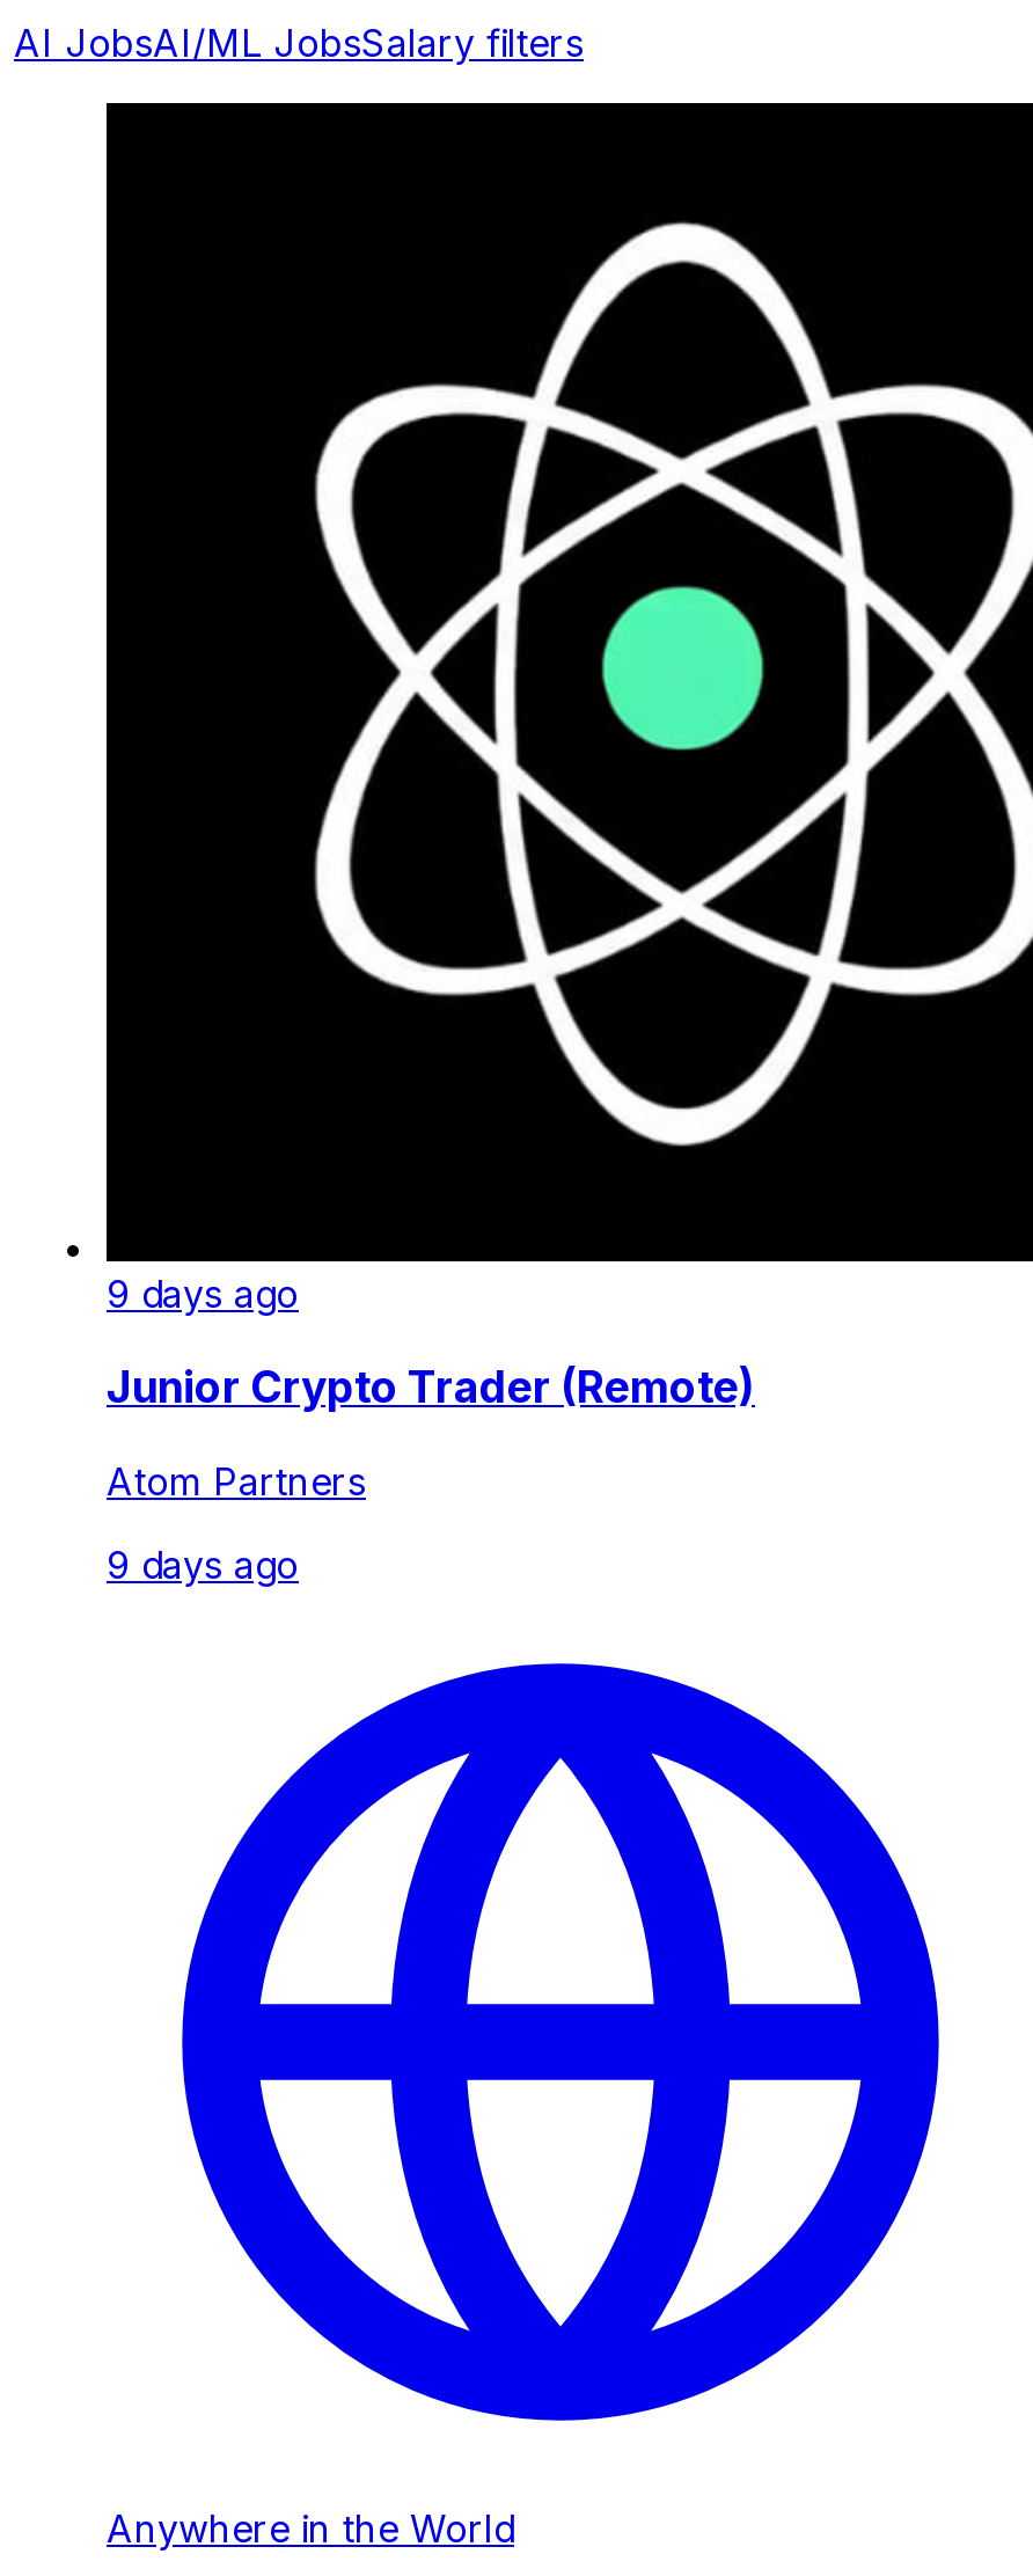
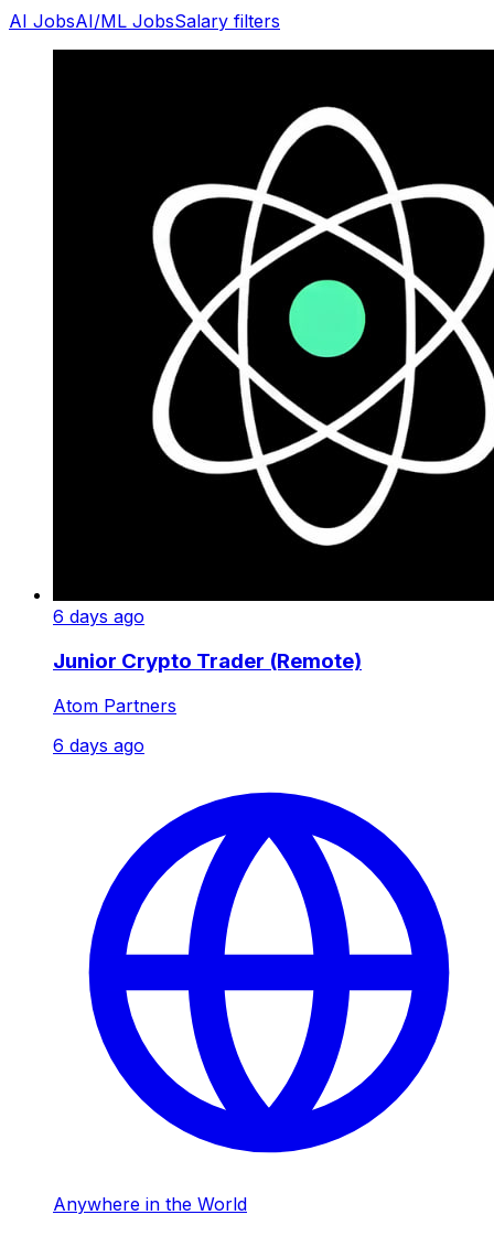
[107,1271,299,1317] 9 days ago -> [53,605,144,627] 6 days ago
[107,1541,299,1587] 9 days ago -> [53,734,144,756] 6 days ago

